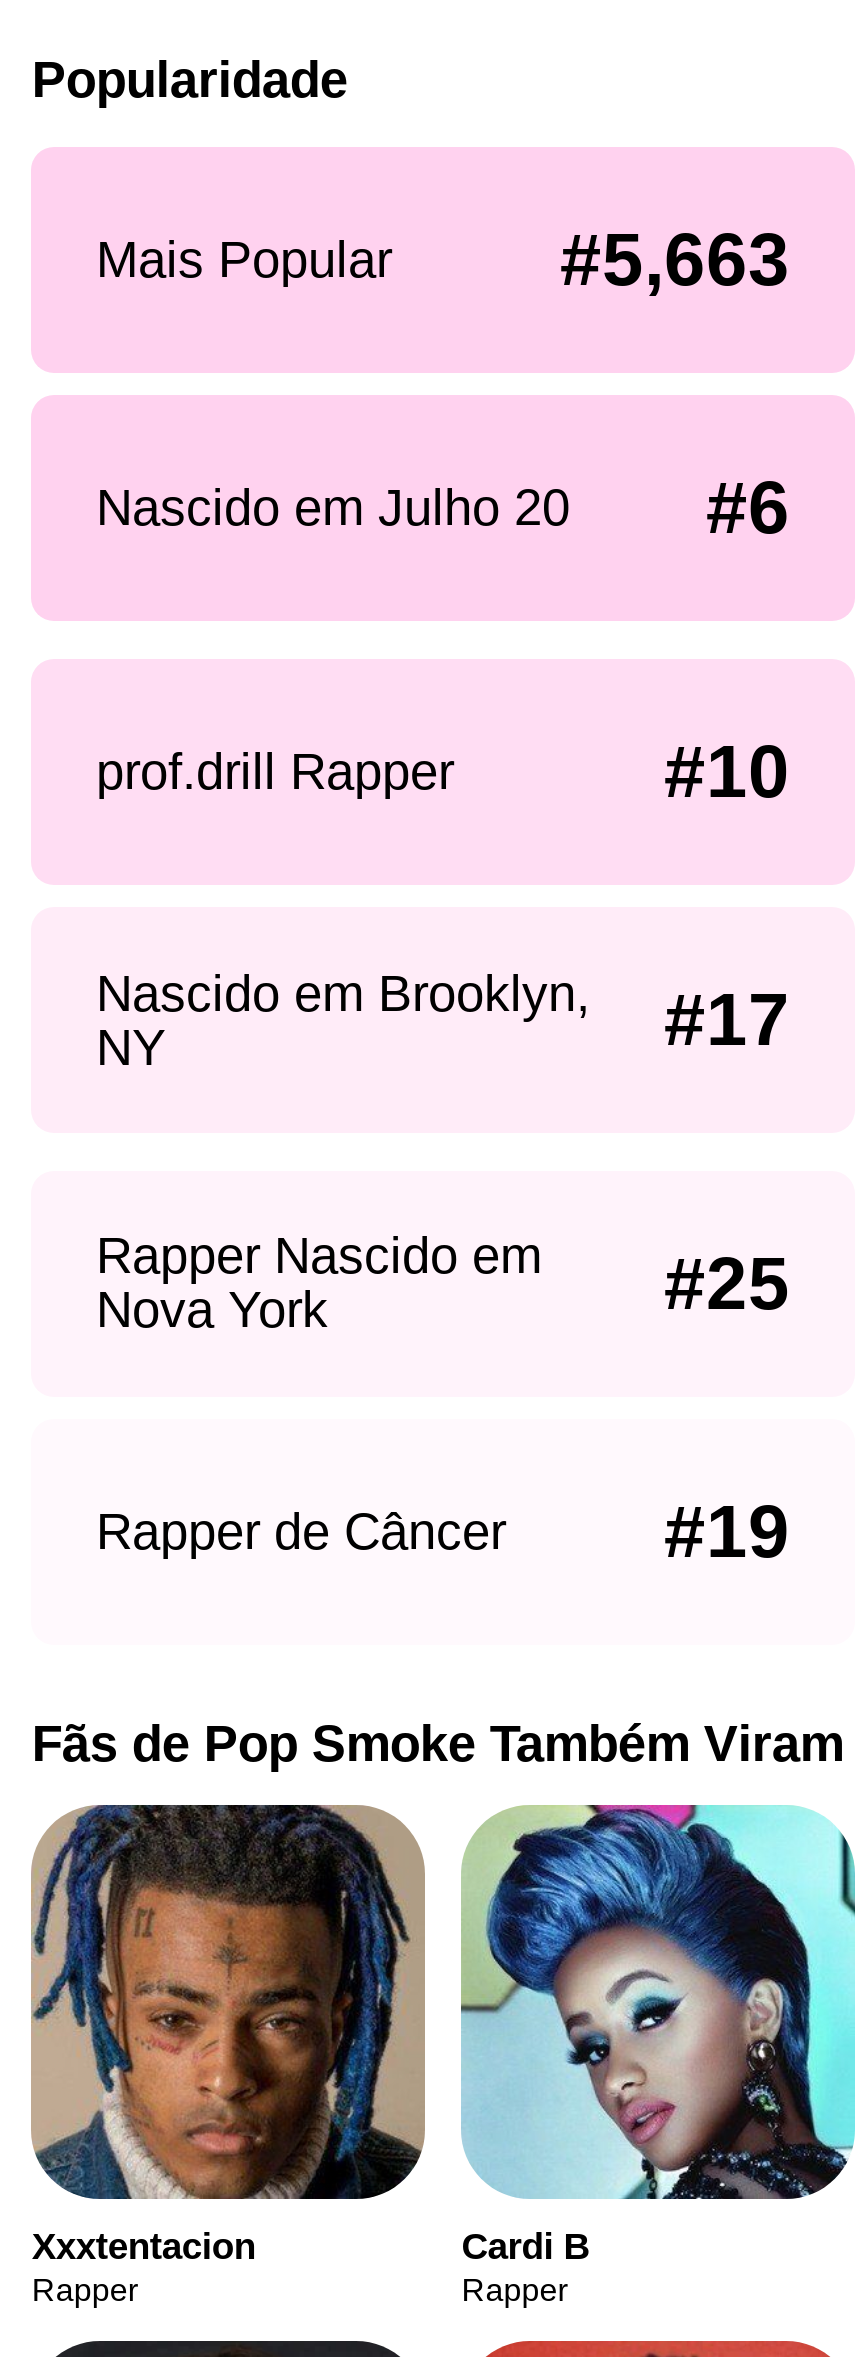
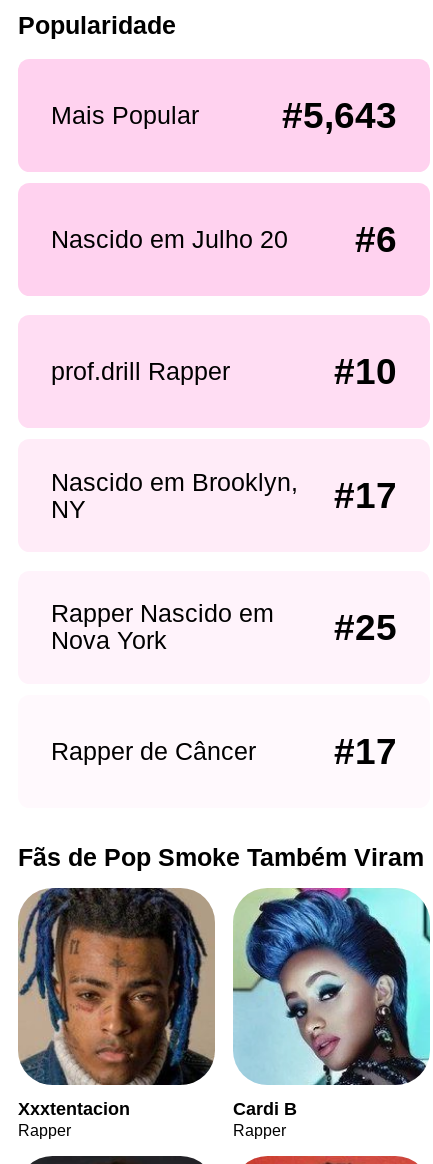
[560,219,790,301] #5,663 -> [282,95,397,136] #5,643
[664,1491,790,1573] #19 -> [334,731,397,772] #17

